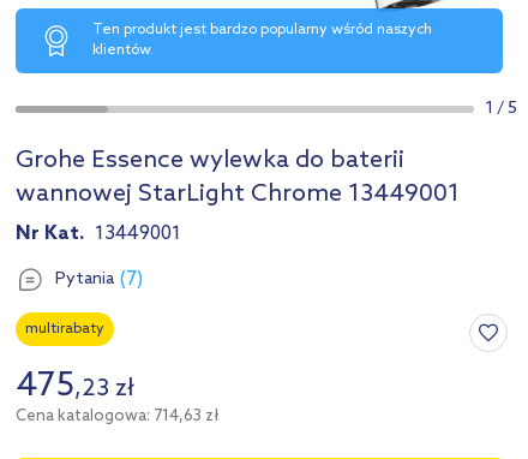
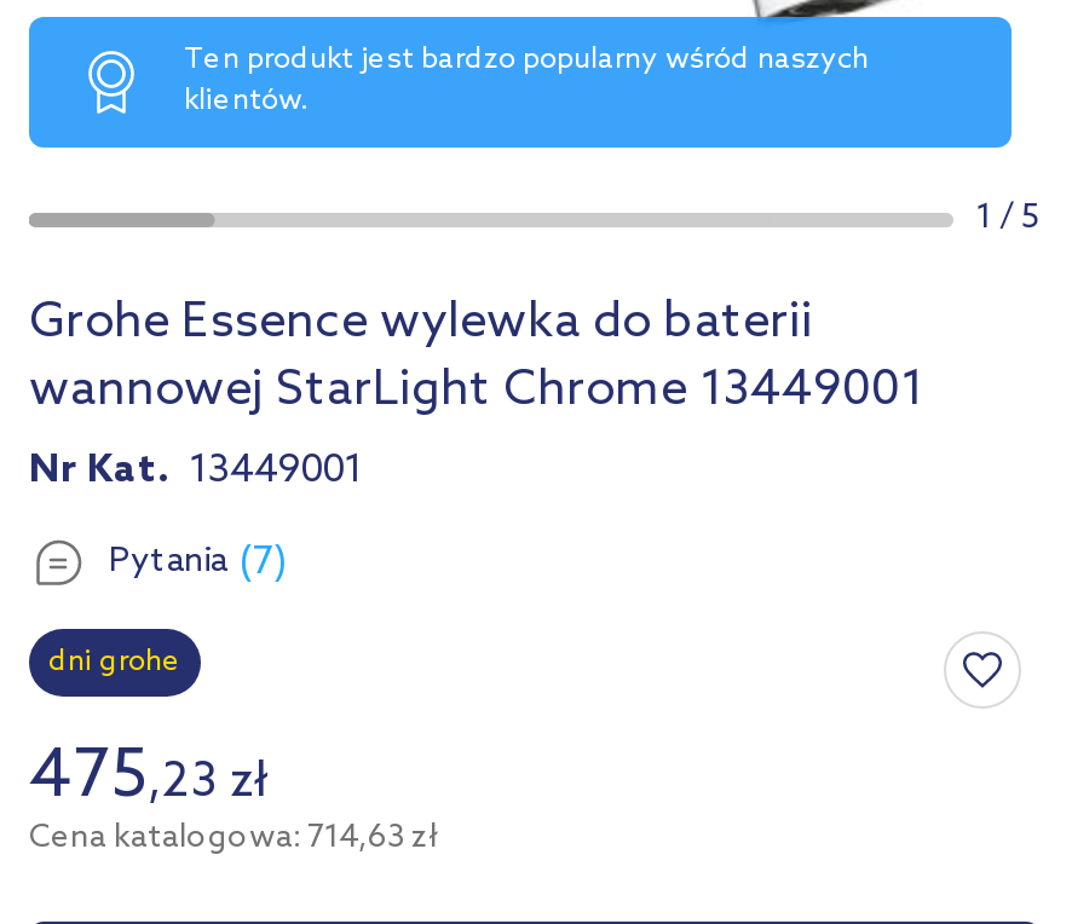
[25,321,104,338] multirabaty -> [48,646,181,680] dni grohe

